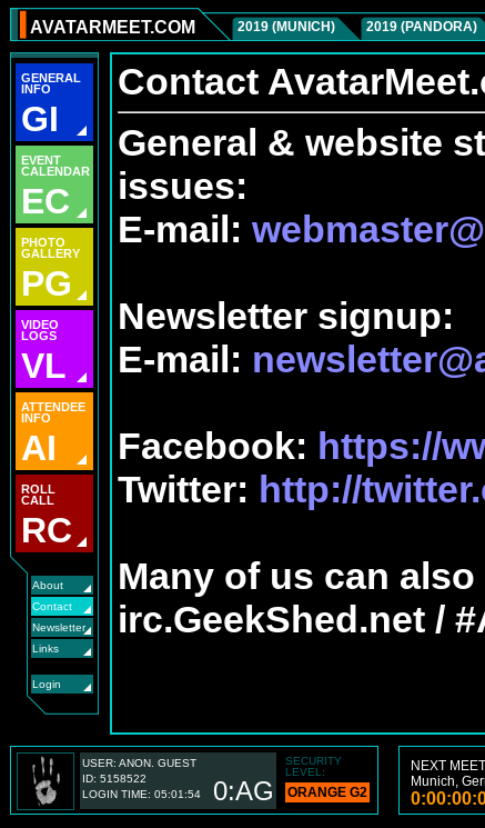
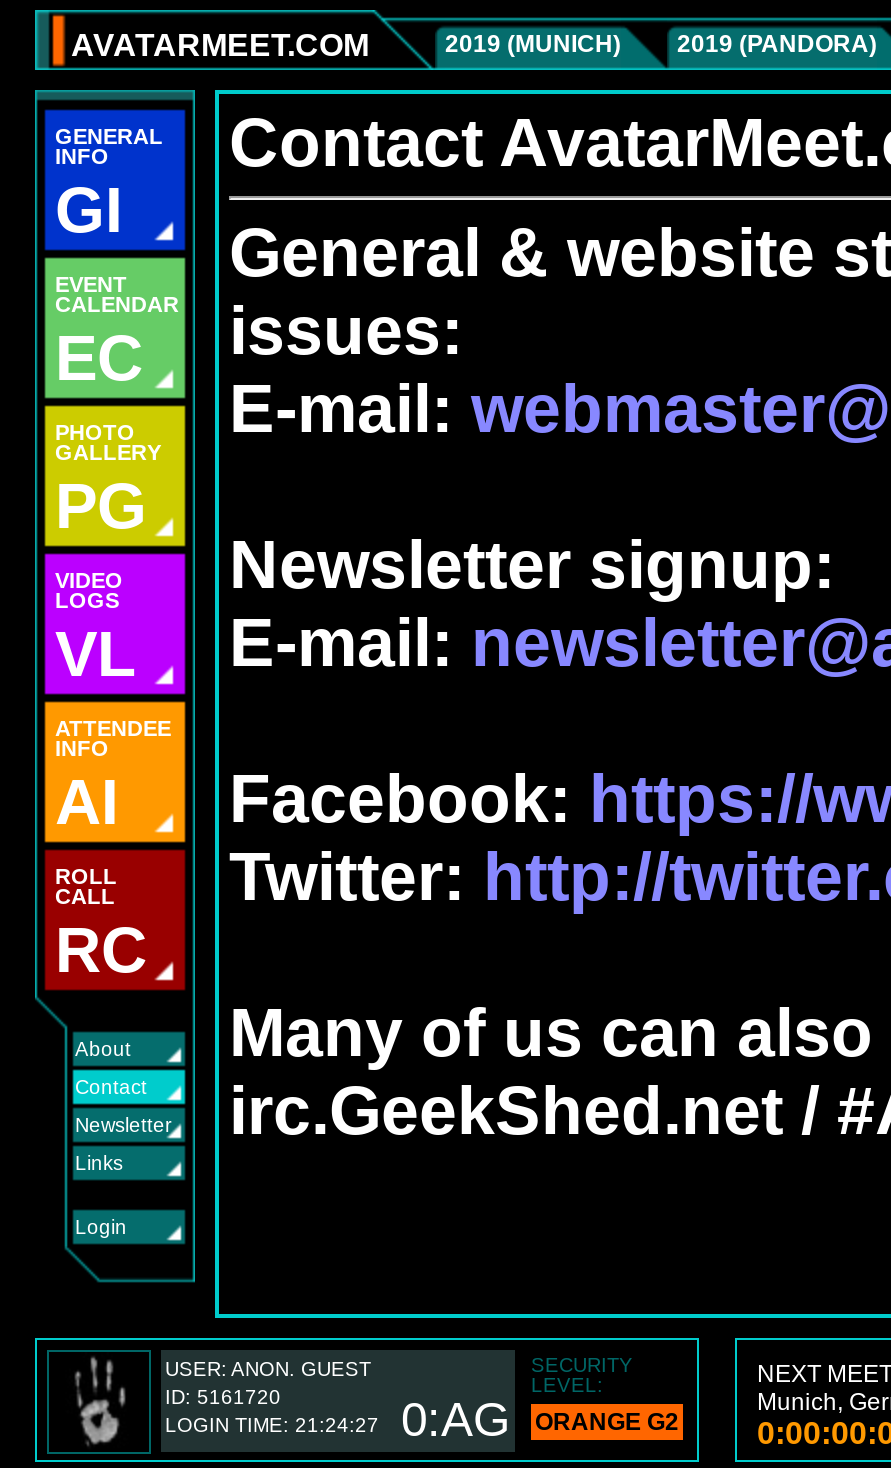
[82,772,146,785] ID: 5158522 -> [165,1386,281,1408] ID: 5161720
[82,776,367,806] LOGIN TIME: 05:01:54 0:AG ORANGE G2 -> [165,1392,679,1446] LOGIN TIME: 21:24:27 0:AG ORANGE G2

